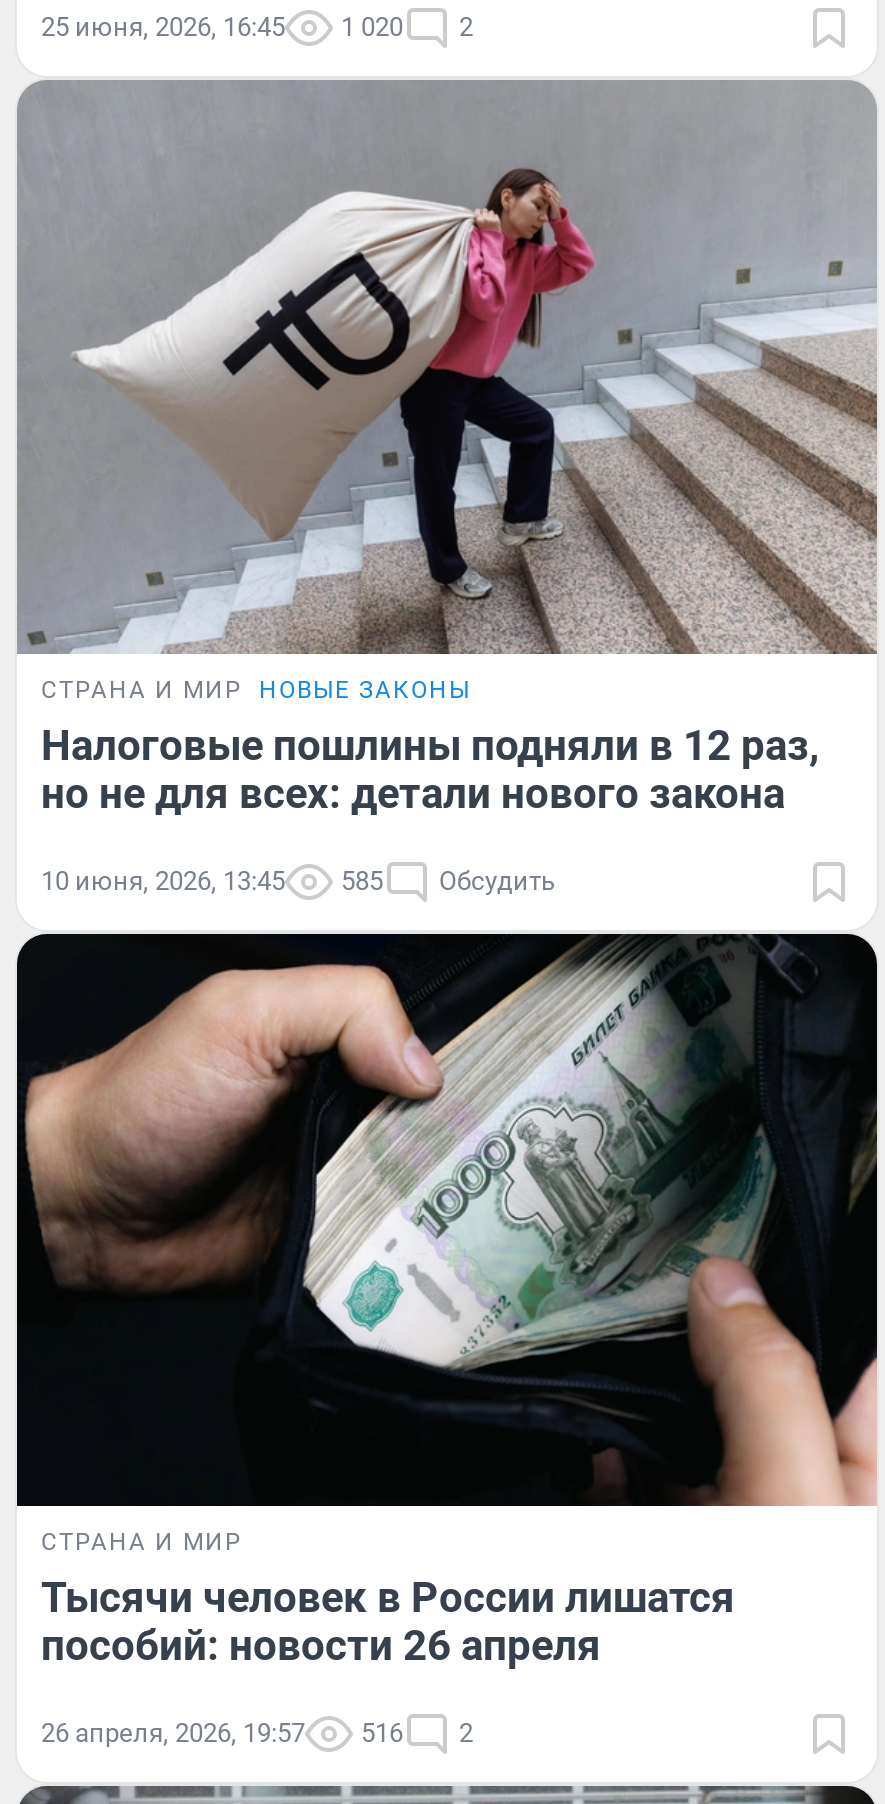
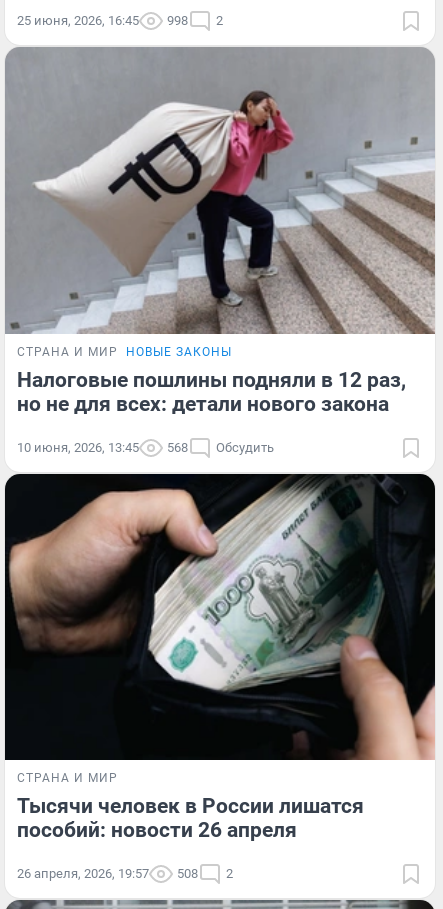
[41,12,473,42] 25 июня, 2026, 16:45 1 020 2 -> [17,13,223,28] 25 июня, 2026, 16:45 998 2
[41,865,555,895] 10 июня, 2026, 13:45 585 Обсудить -> [17,440,274,455] 10 июня, 2026, 13:45 568 Обсудить
[41,1719,473,1749] 26 апреля, 2026, 19:57 516 2 -> [17,866,233,881] 26 апреля, 2026, 19:57 508 2

